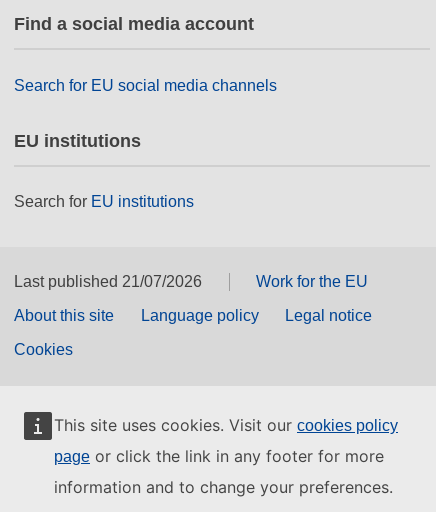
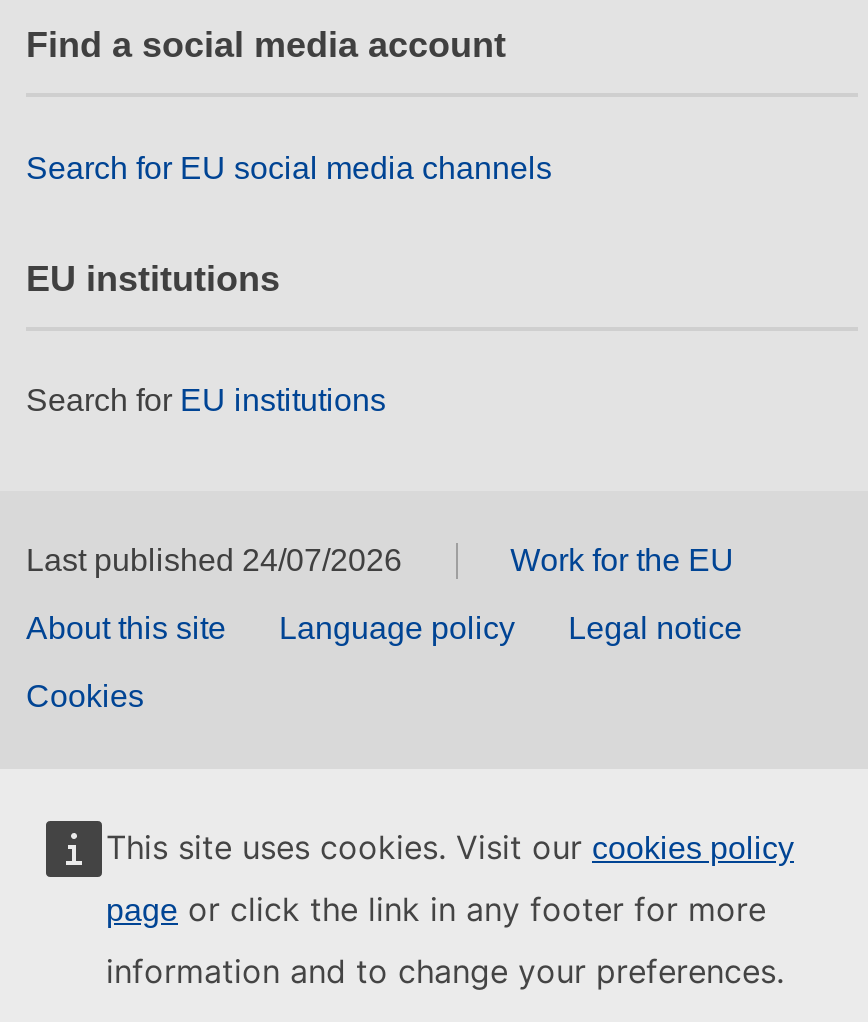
[14,273,202,290] Last published 21/07/2026 -> [26,544,402,578] Last published 24/07/2026

